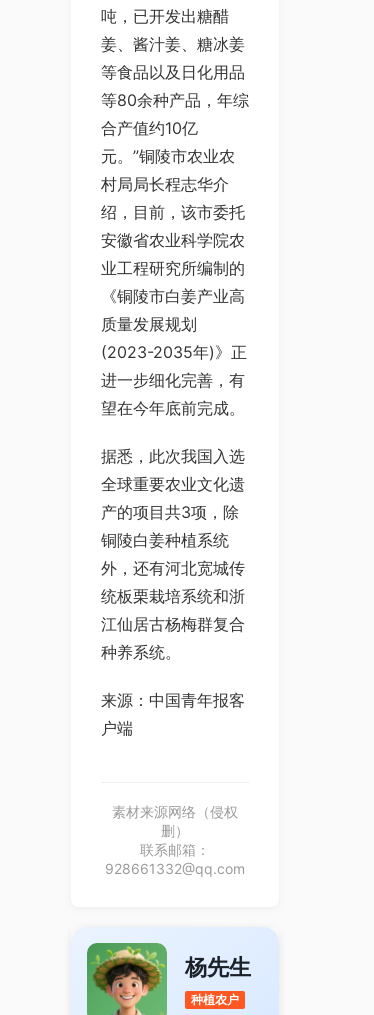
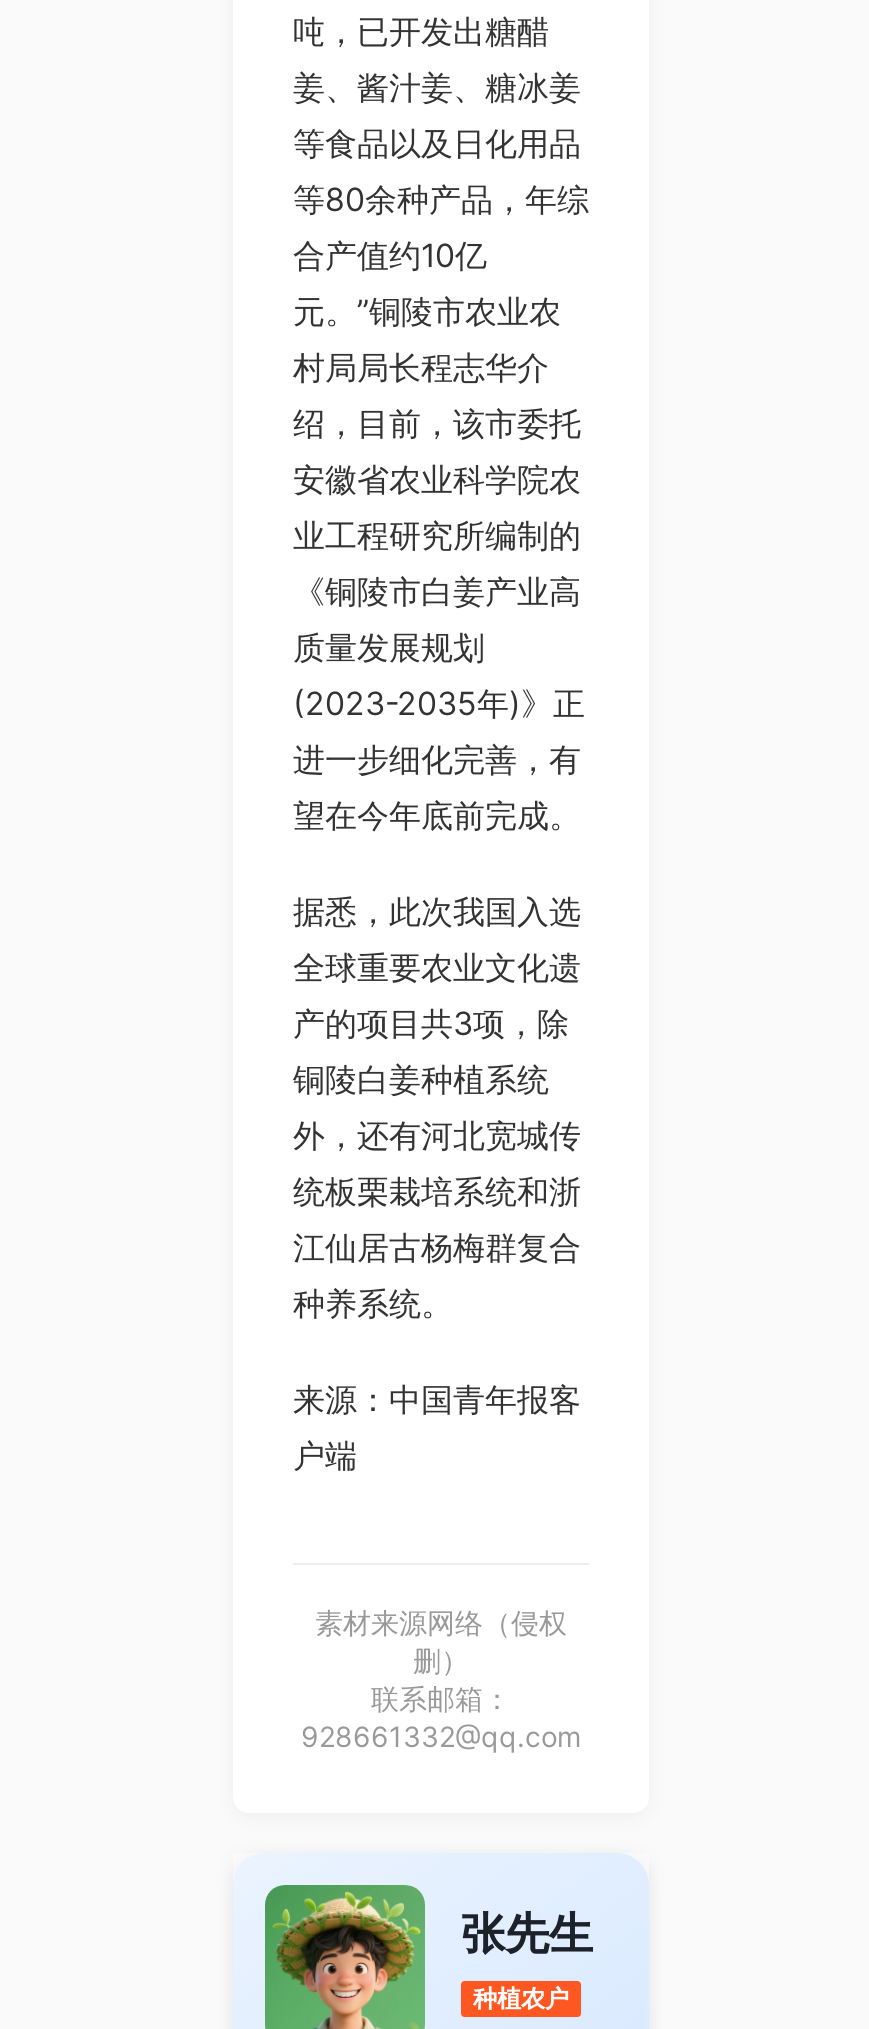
[185,954,251,980] 杨先生 -> [461,1907,593,1959] 张先生

